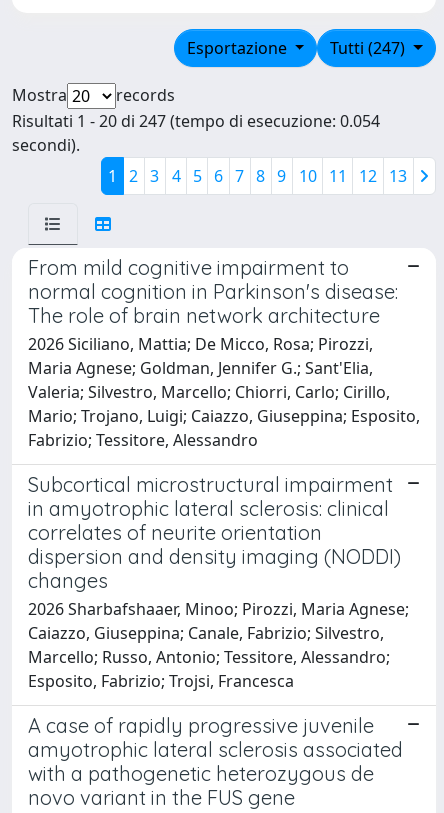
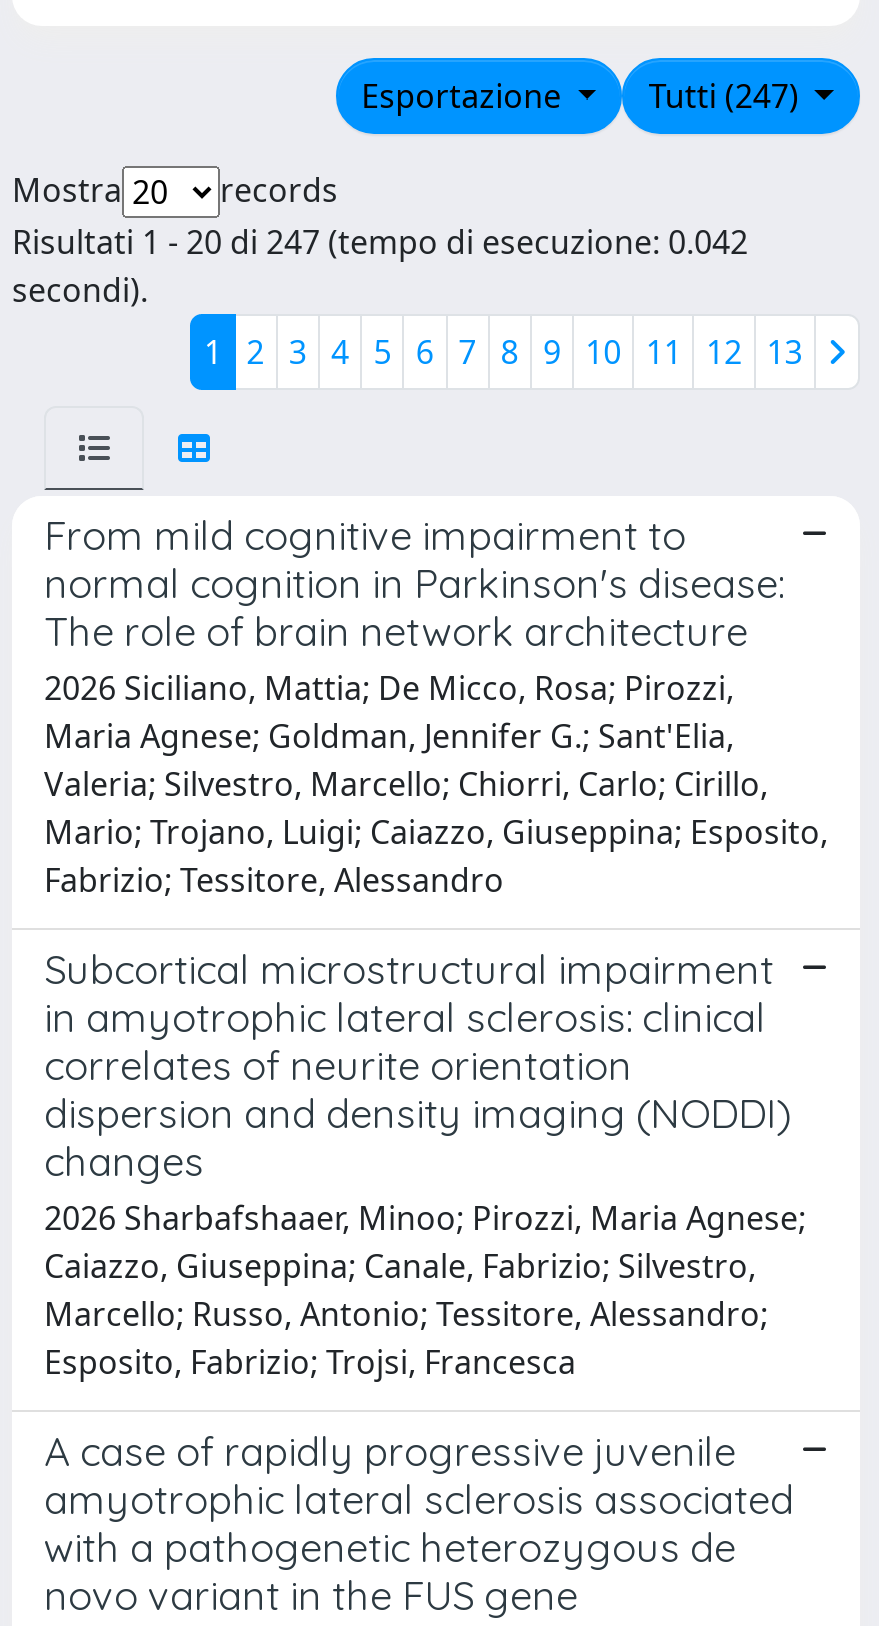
[12,110,380,132] Risultati 1 - 20 di 247 (tempo di esecuzione: 0.054 -> [12,220,748,264] Risultati 1 - 20 di 247 (tempo di esecuzione: 0.042

